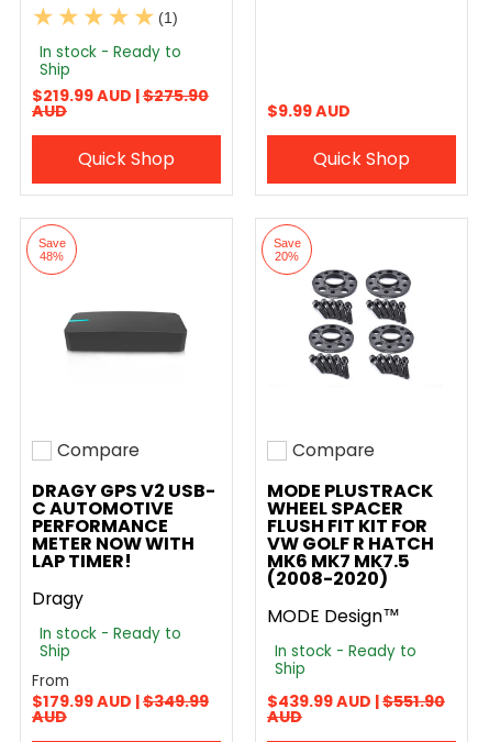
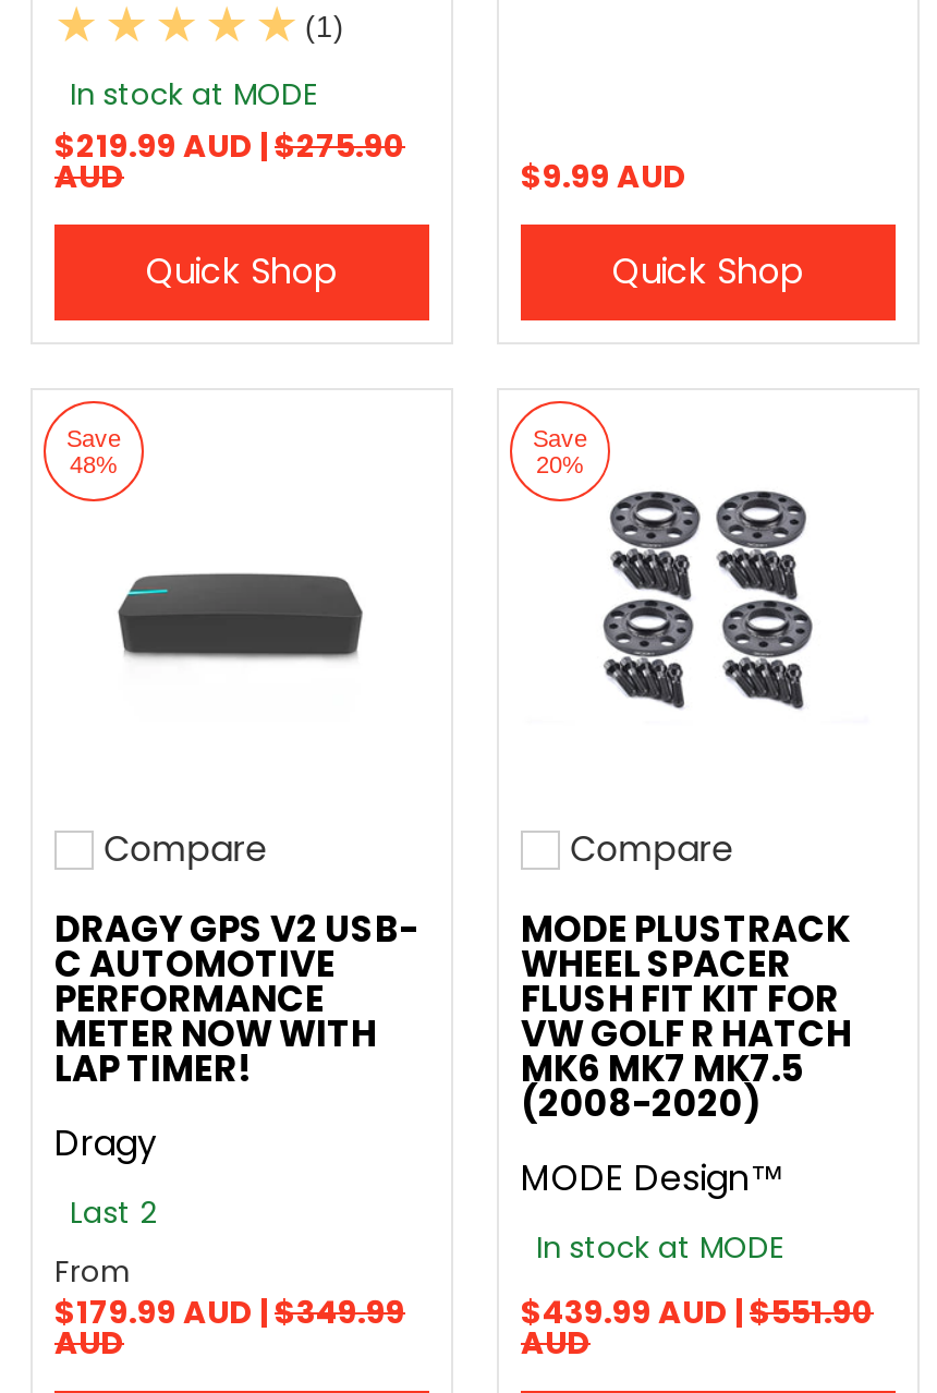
[40,42,181,80] In stock - Ready to | Ship -> [70,74,318,116] In stock at MODE
[40,623,181,662] In stock - Ready to | Ship -> [70,1192,157,1234] Last 2
[275,641,416,679] In stock - Ready to | Ship -> [536,1227,784,1269] In stock at MODE

